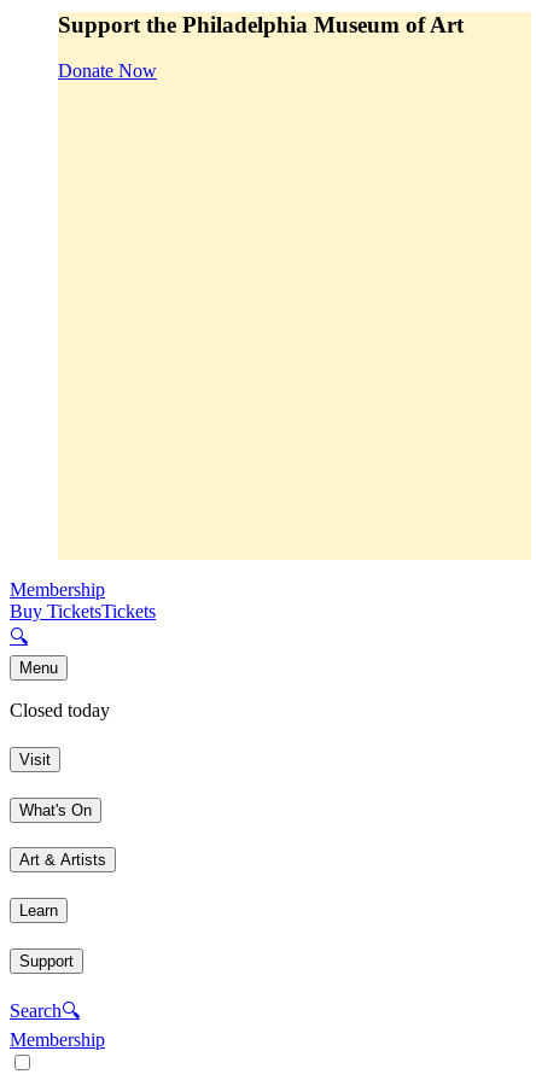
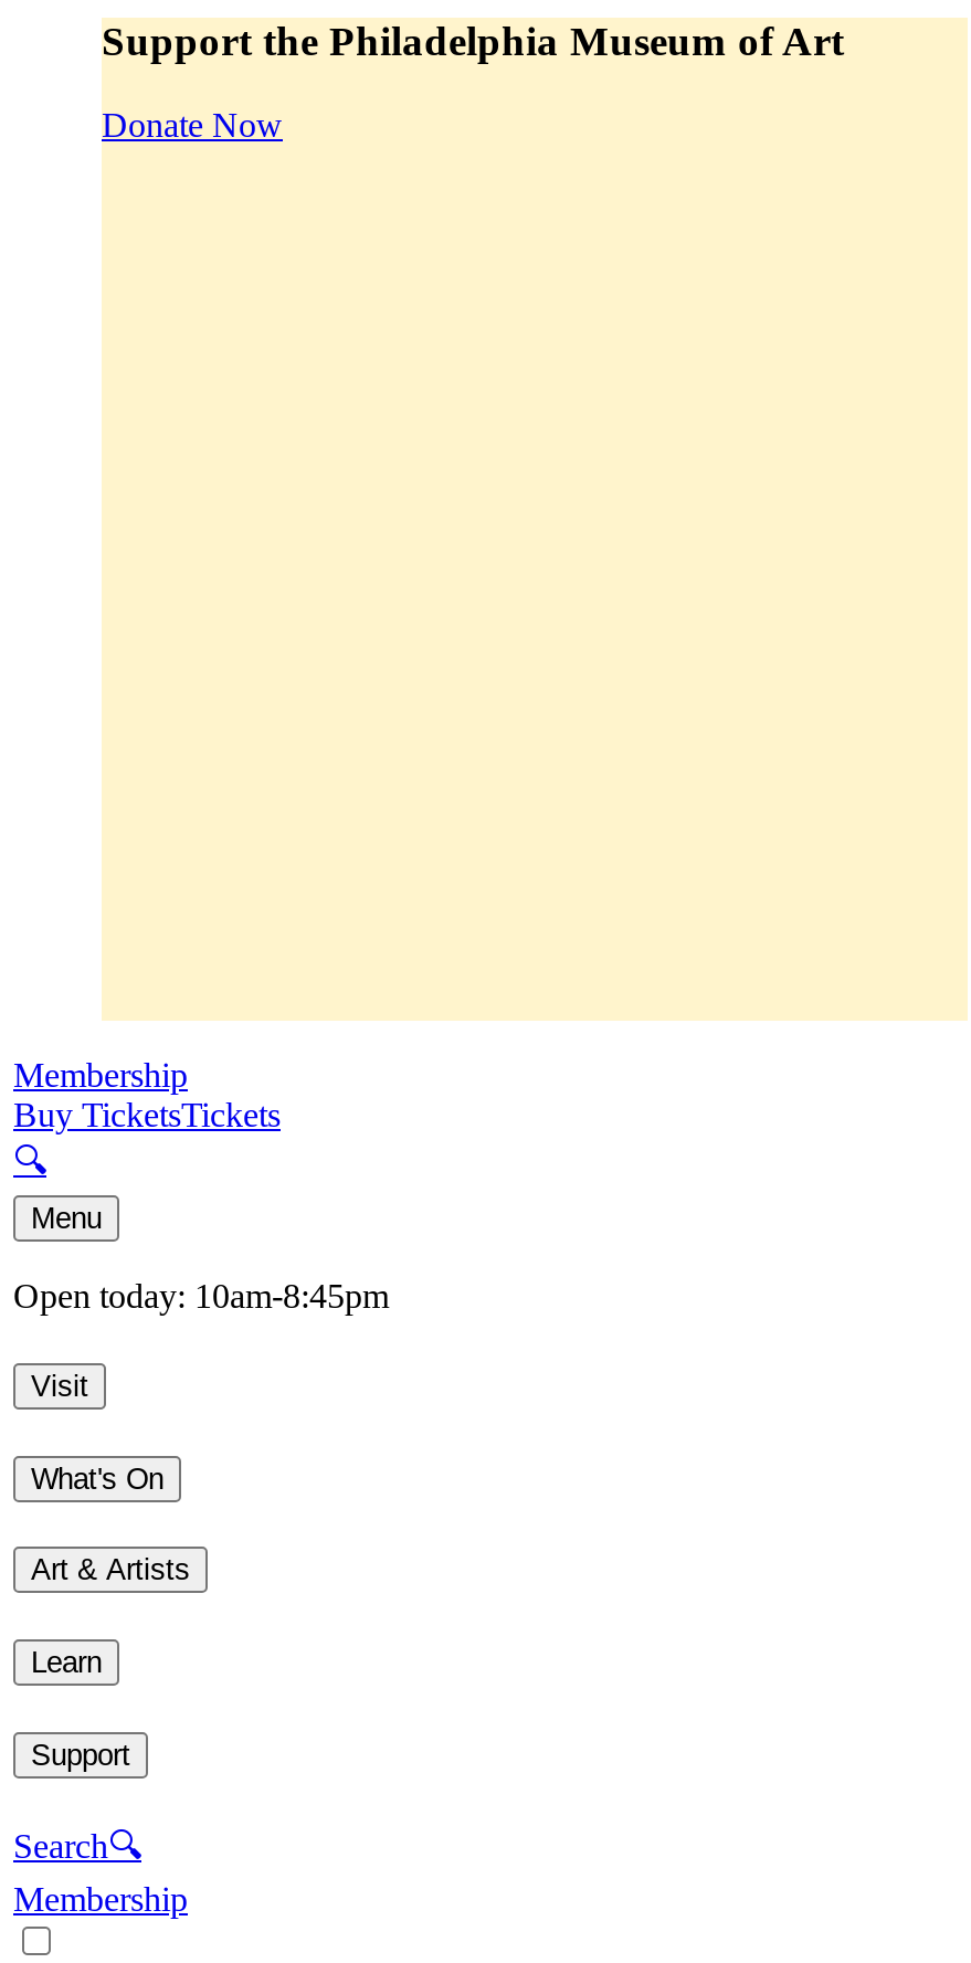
[10,700,110,721] Closed today -> [13,1278,389,1315] Open today: 10am-8:45pm

